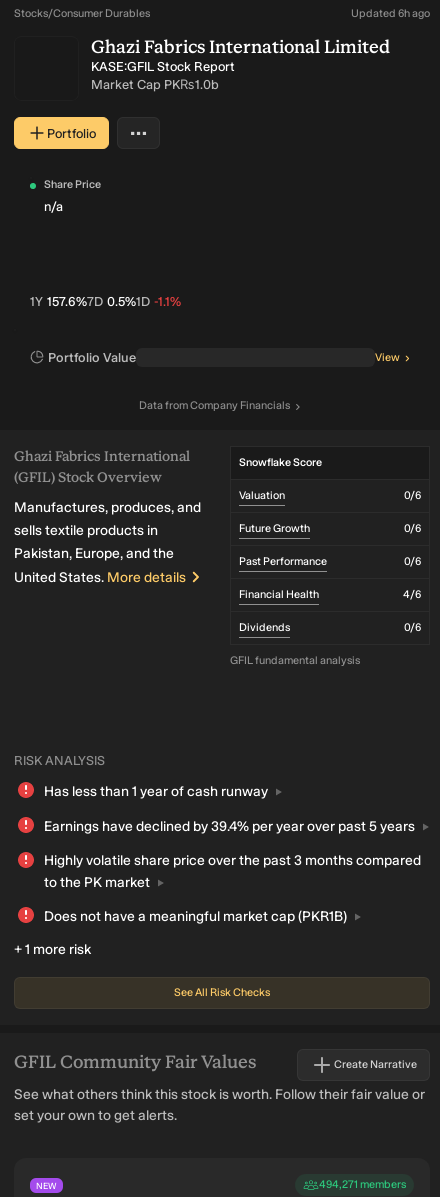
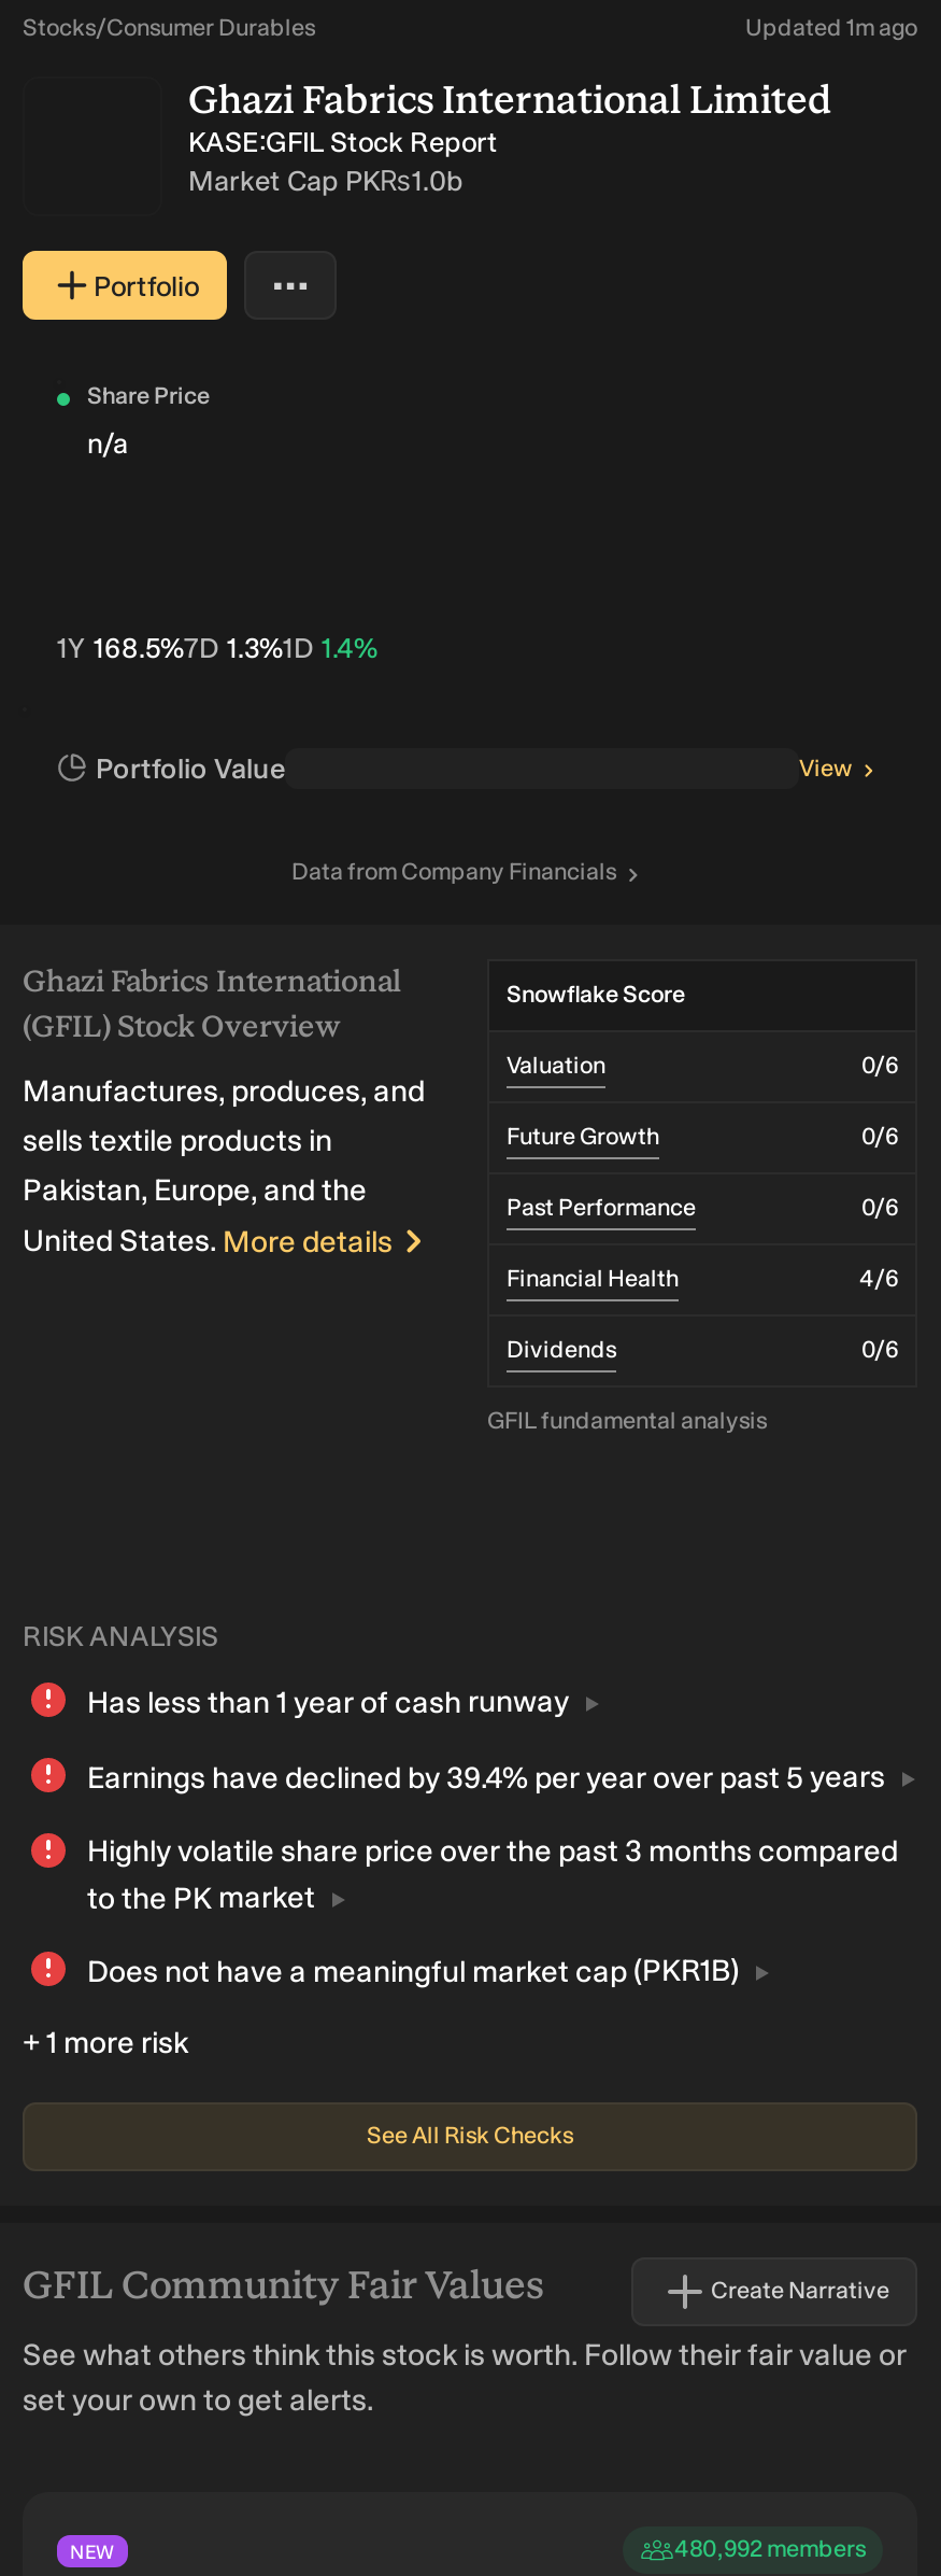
[351,7,430,20] Updated 6h ago -> [745,14,917,42] Updated 1m ago
[30,294,181,309] 1Y 157.6%7D 0.5%1D -1.1% -> [57,632,377,664] 1Y 168.5%7D 1.3%1D 1.4%
[319,1178,406,1191] 494,271 members -> [674,2536,866,2564] 480,992 members

